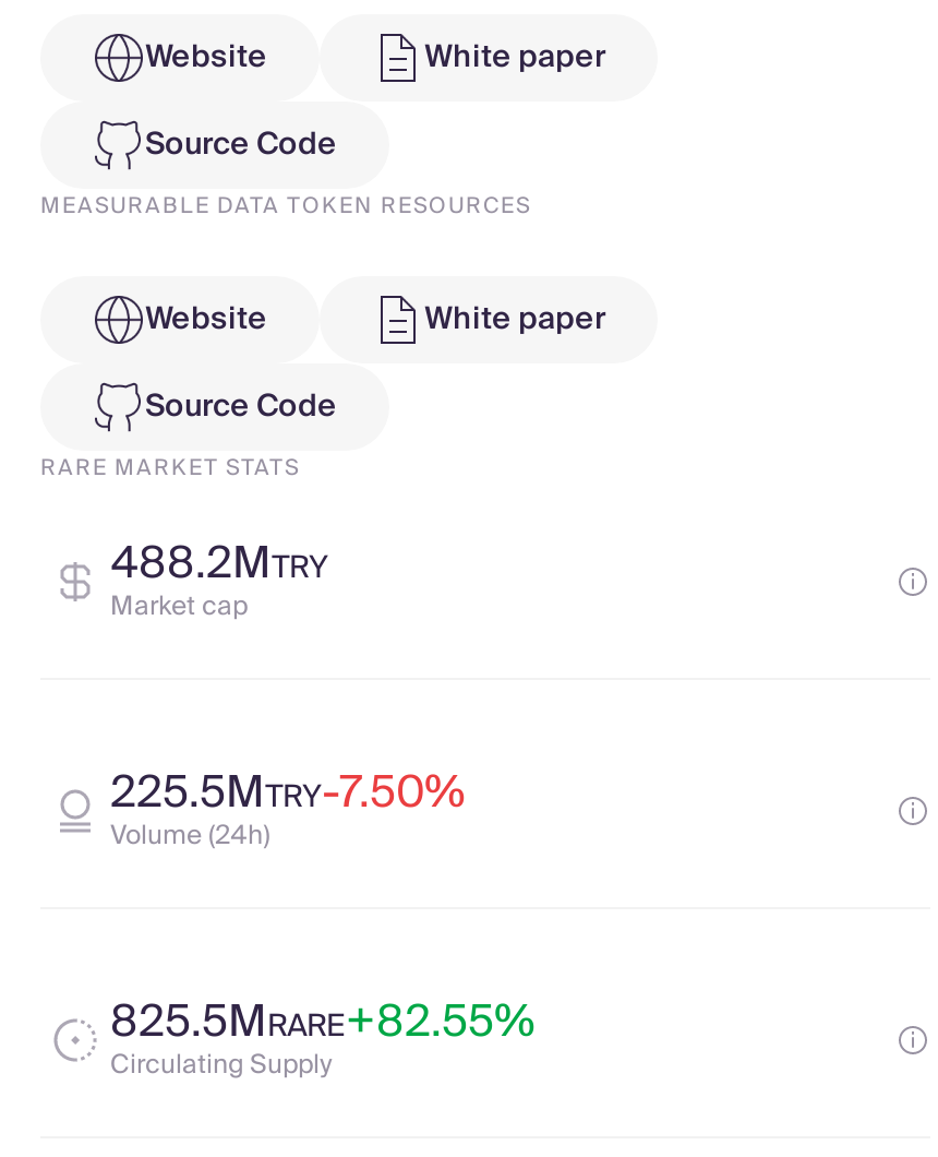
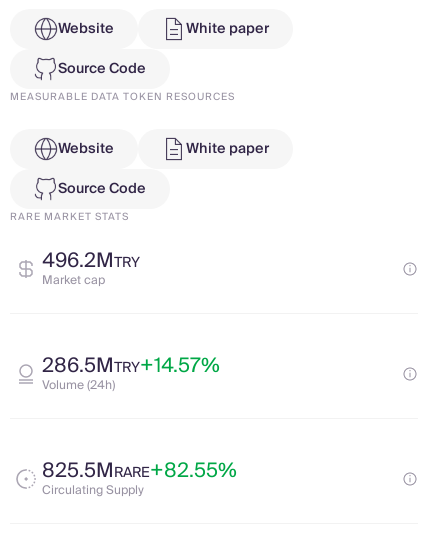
[110,527,328,601] 488.2MTRY -> [42,244,140,278] 496.2MTRY
[110,756,466,831] 225.5MTRY-7.50% -> [42,349,220,383] 286.5MTRY+14.57%

